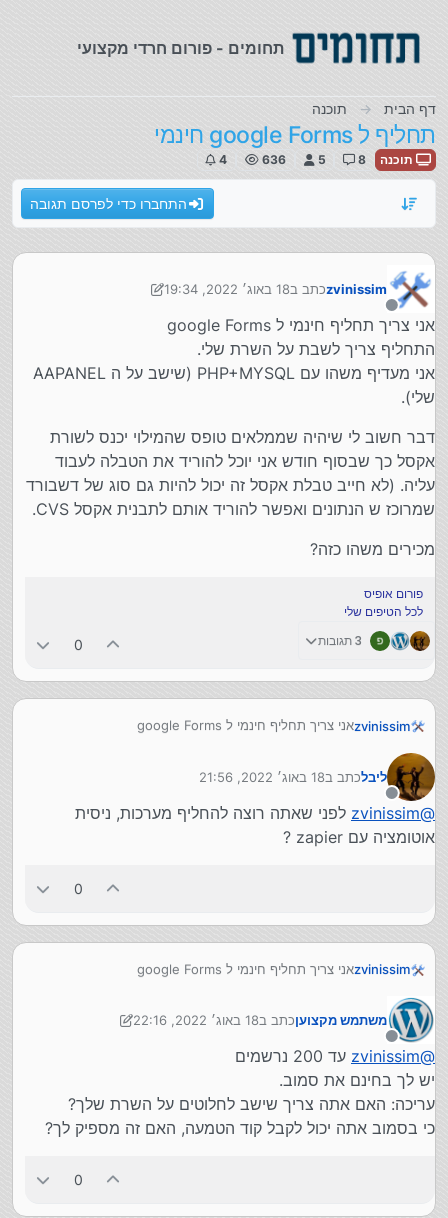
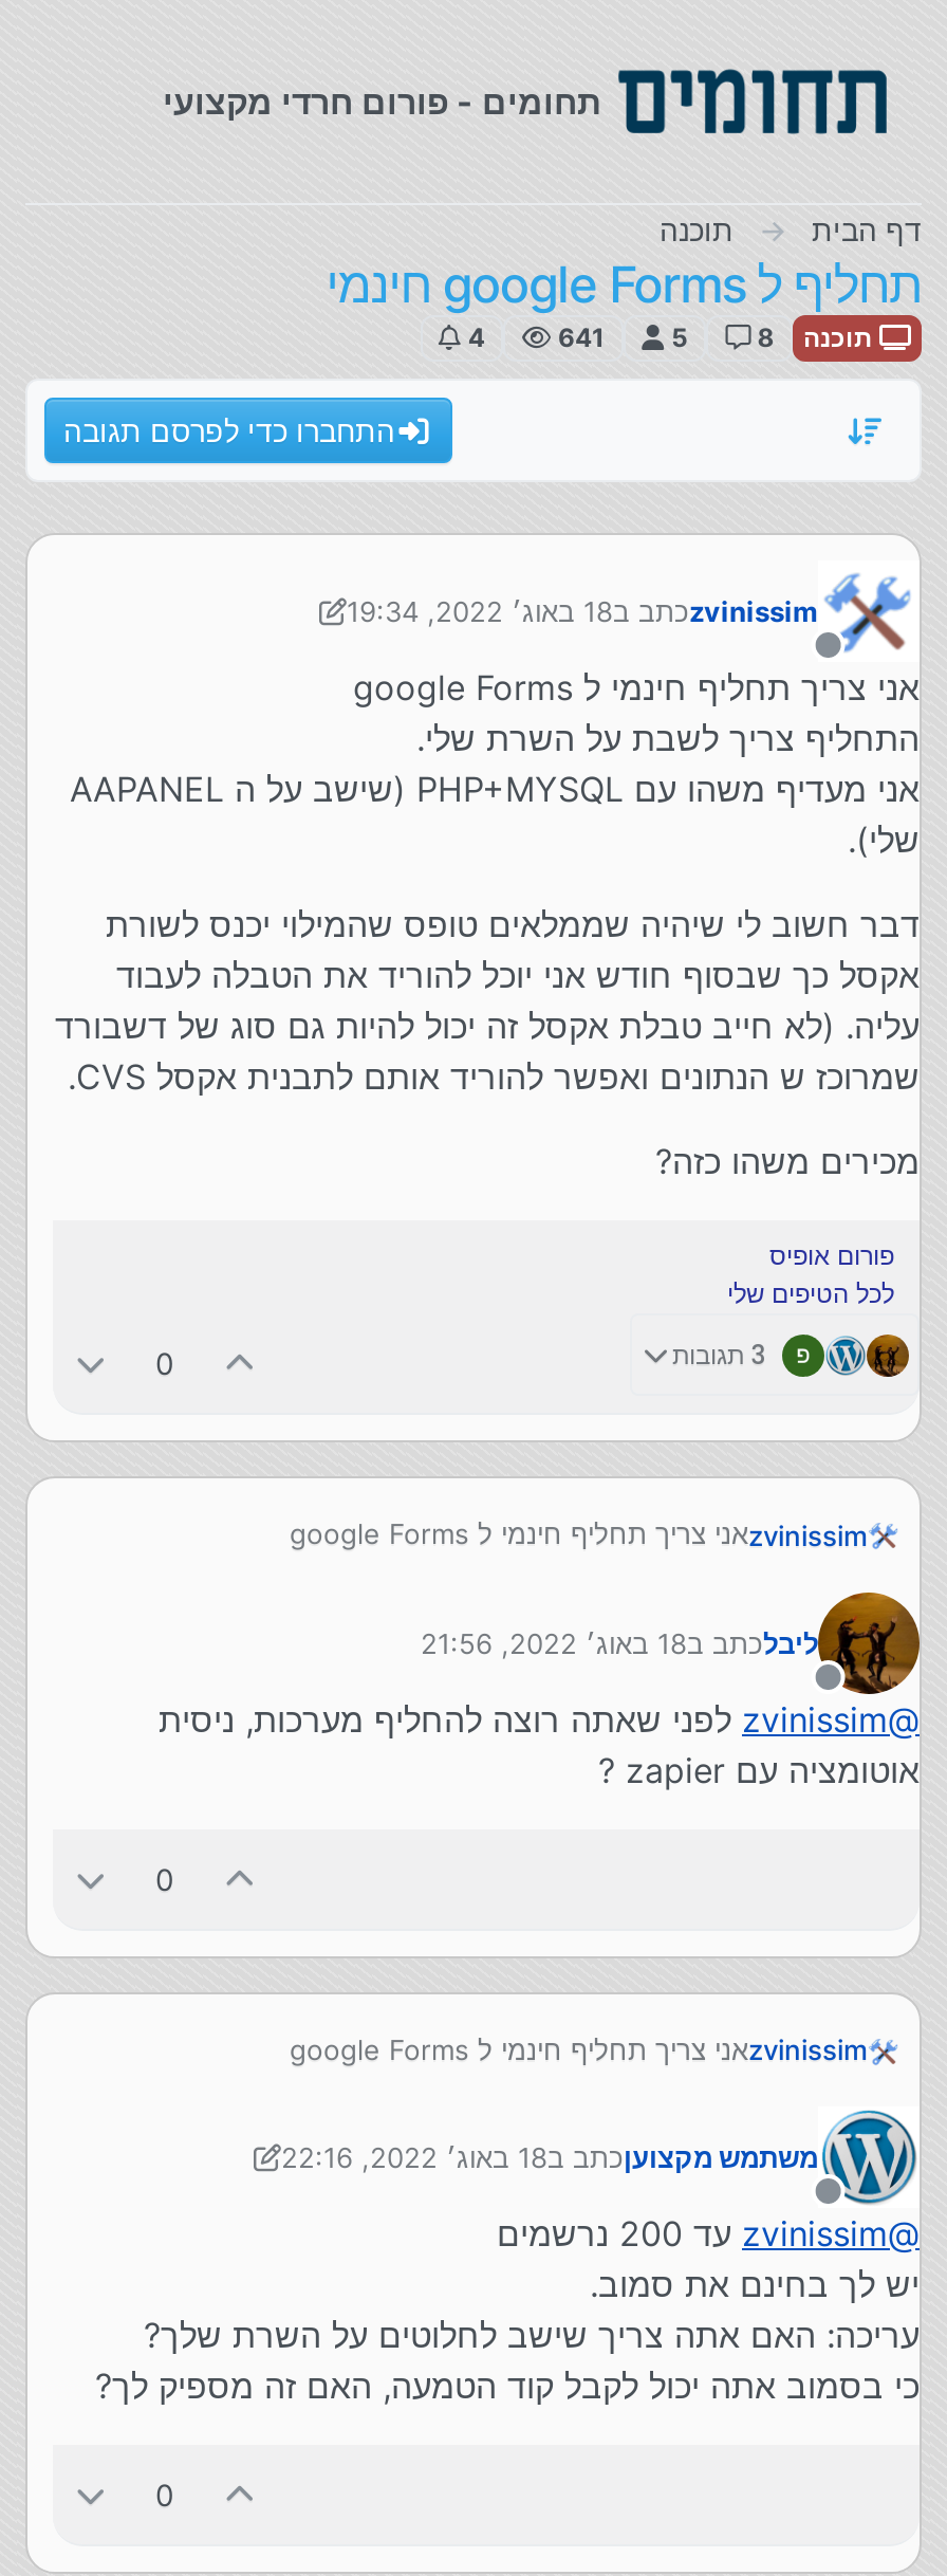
[262,152,286,167] 636 -> [558,322,605,354] 641

